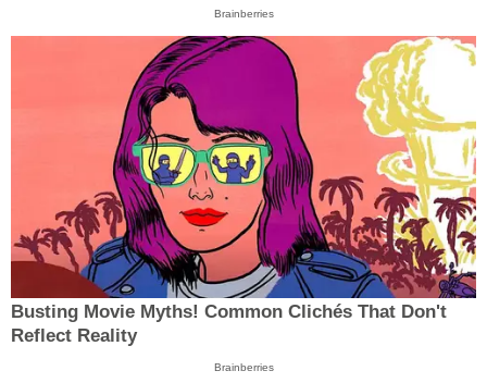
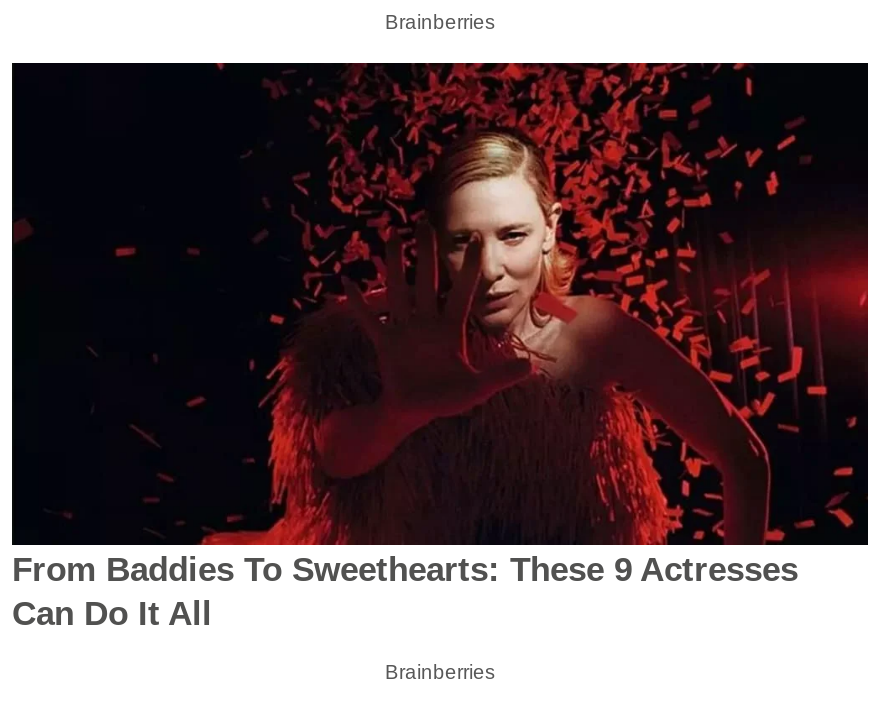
[10,35,477,346] [image] | Busting Movie Myths! Common Clichés That Don't | Reflect Reality -> [10,61,870,633] [image] | From Baddies To Sweethearts: These 9 Actresses | Can Do It All

